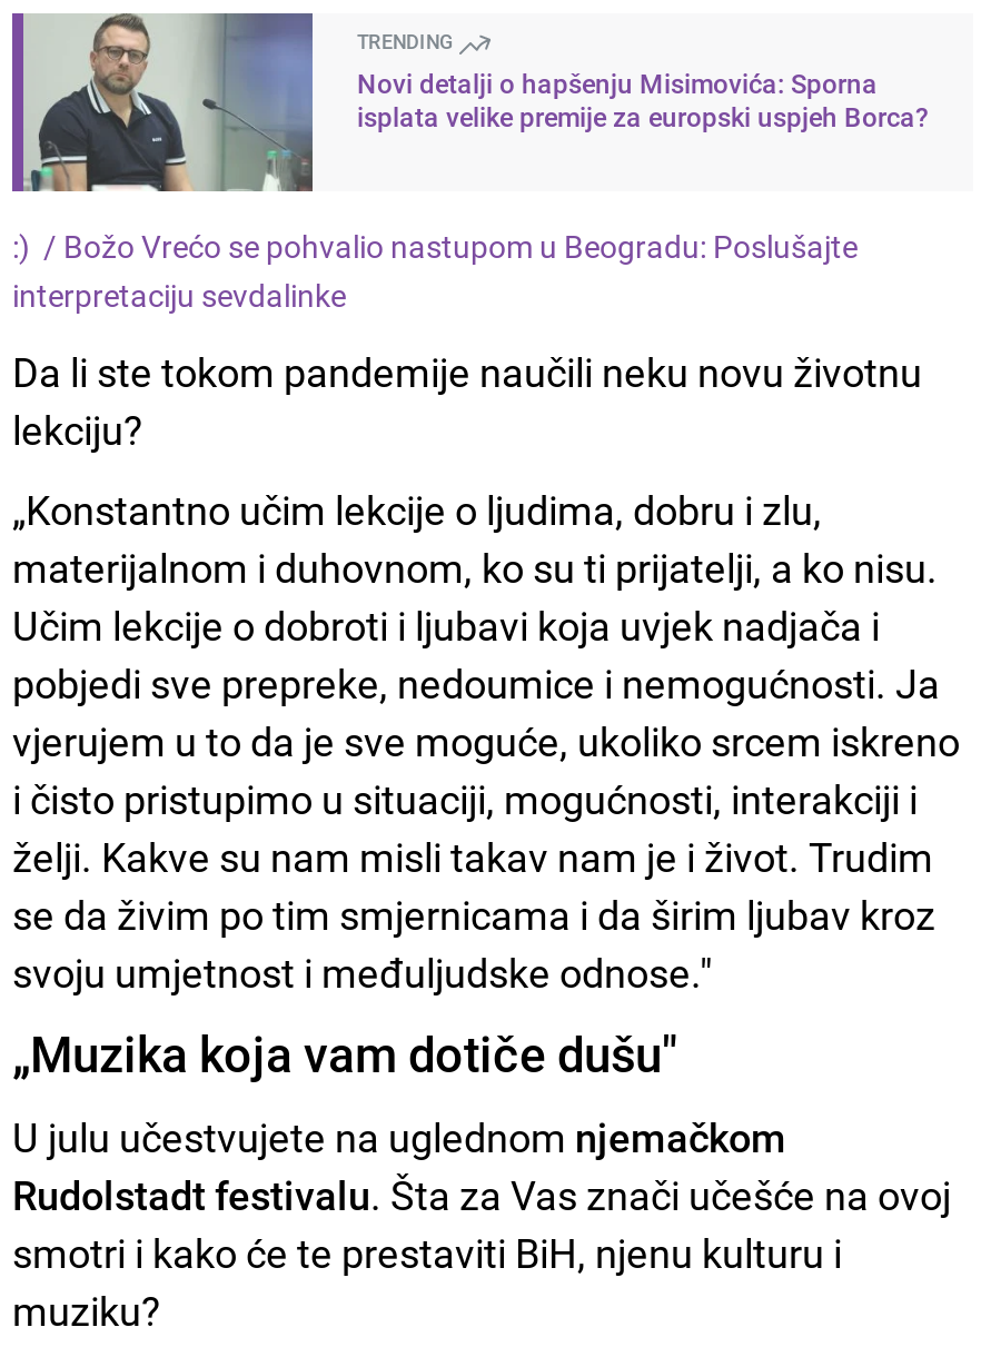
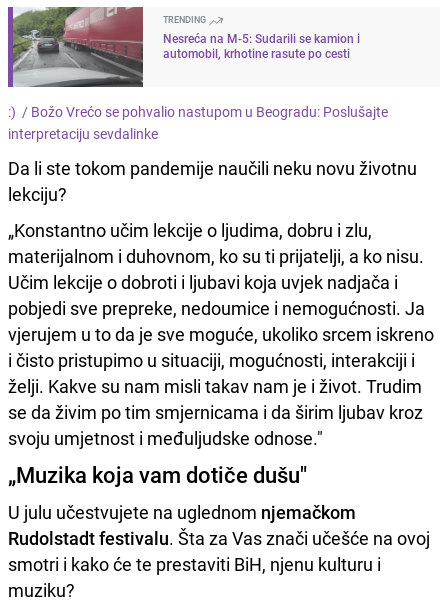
[21,11,929,194] [image] | Novi detalji o hapšenju Misimovića: Sporna | isplata velike premije za europski uspjeh Borca? -> [12,6,360,88] [image] | Nesreća na M-5: Sudarili se kamion i | automobil, krhotine rasute po cesti

